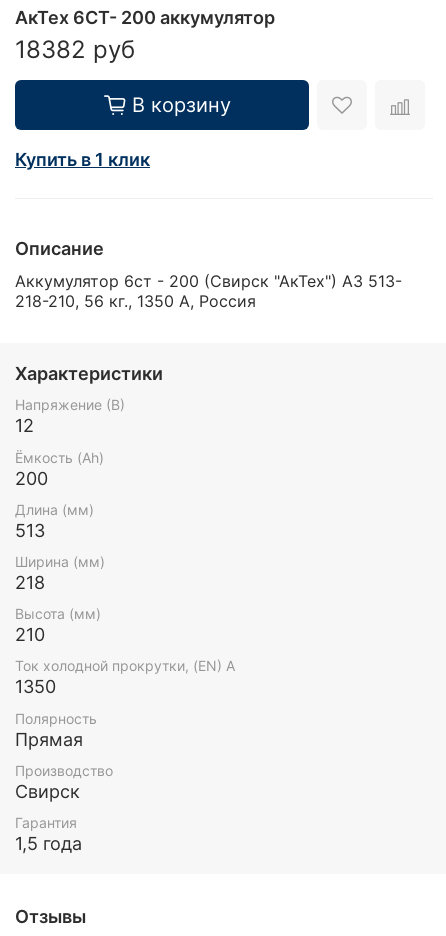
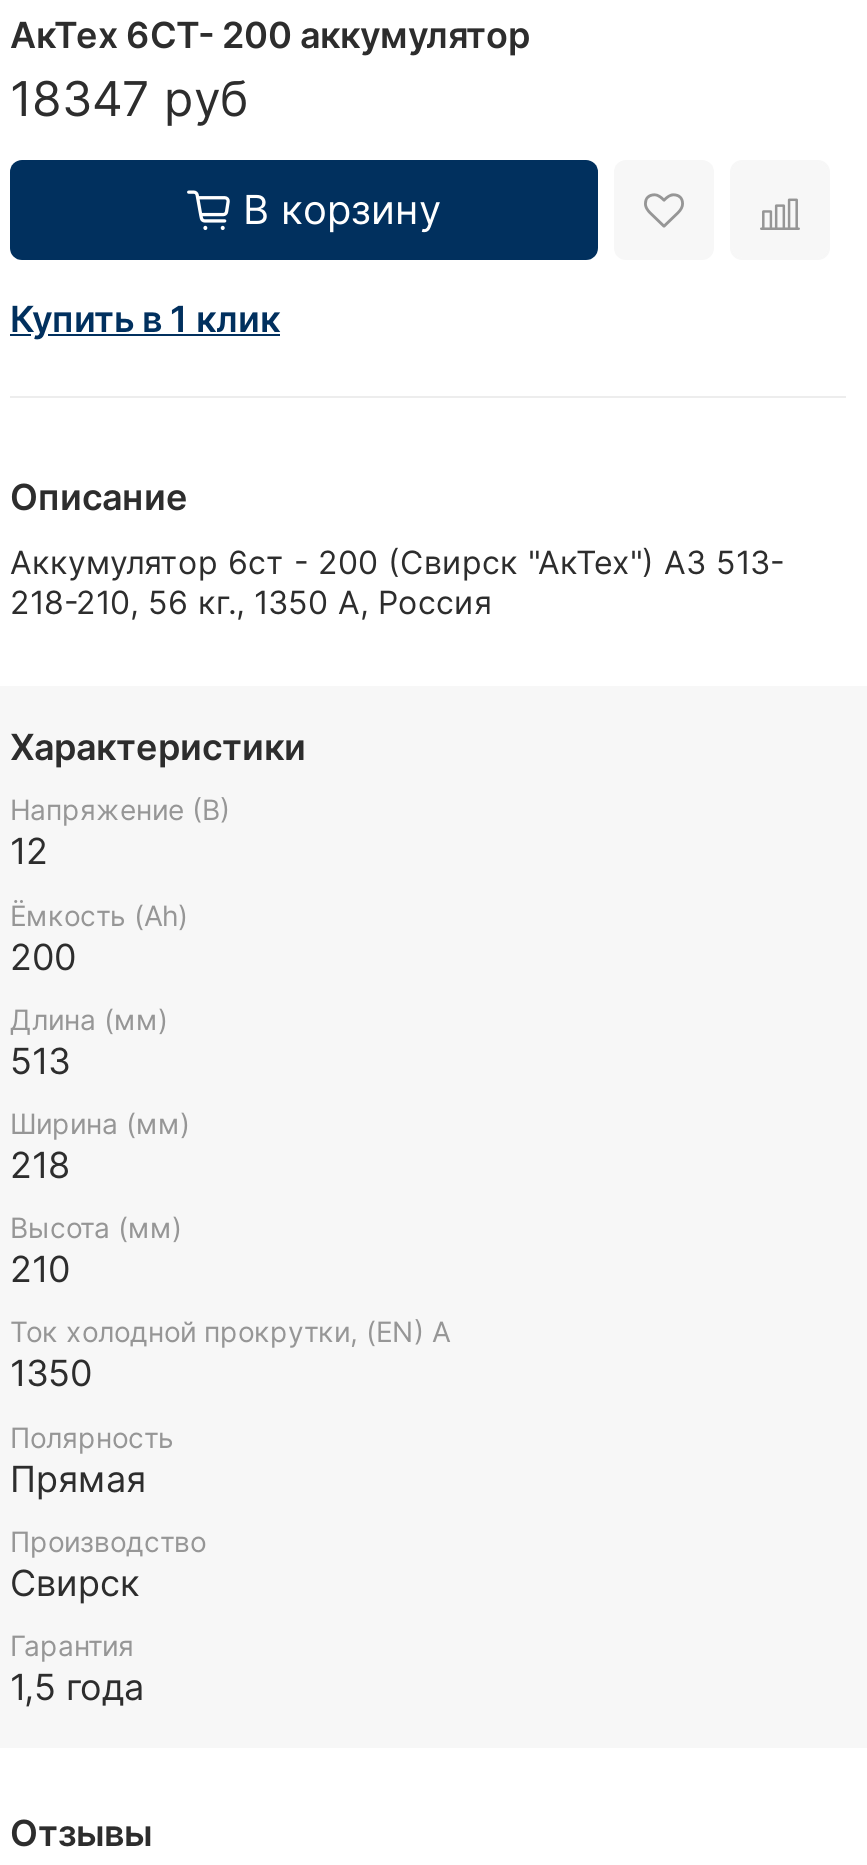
[15,35,135,64] 18382 руб -> [10,69,248,127] 18347 руб

